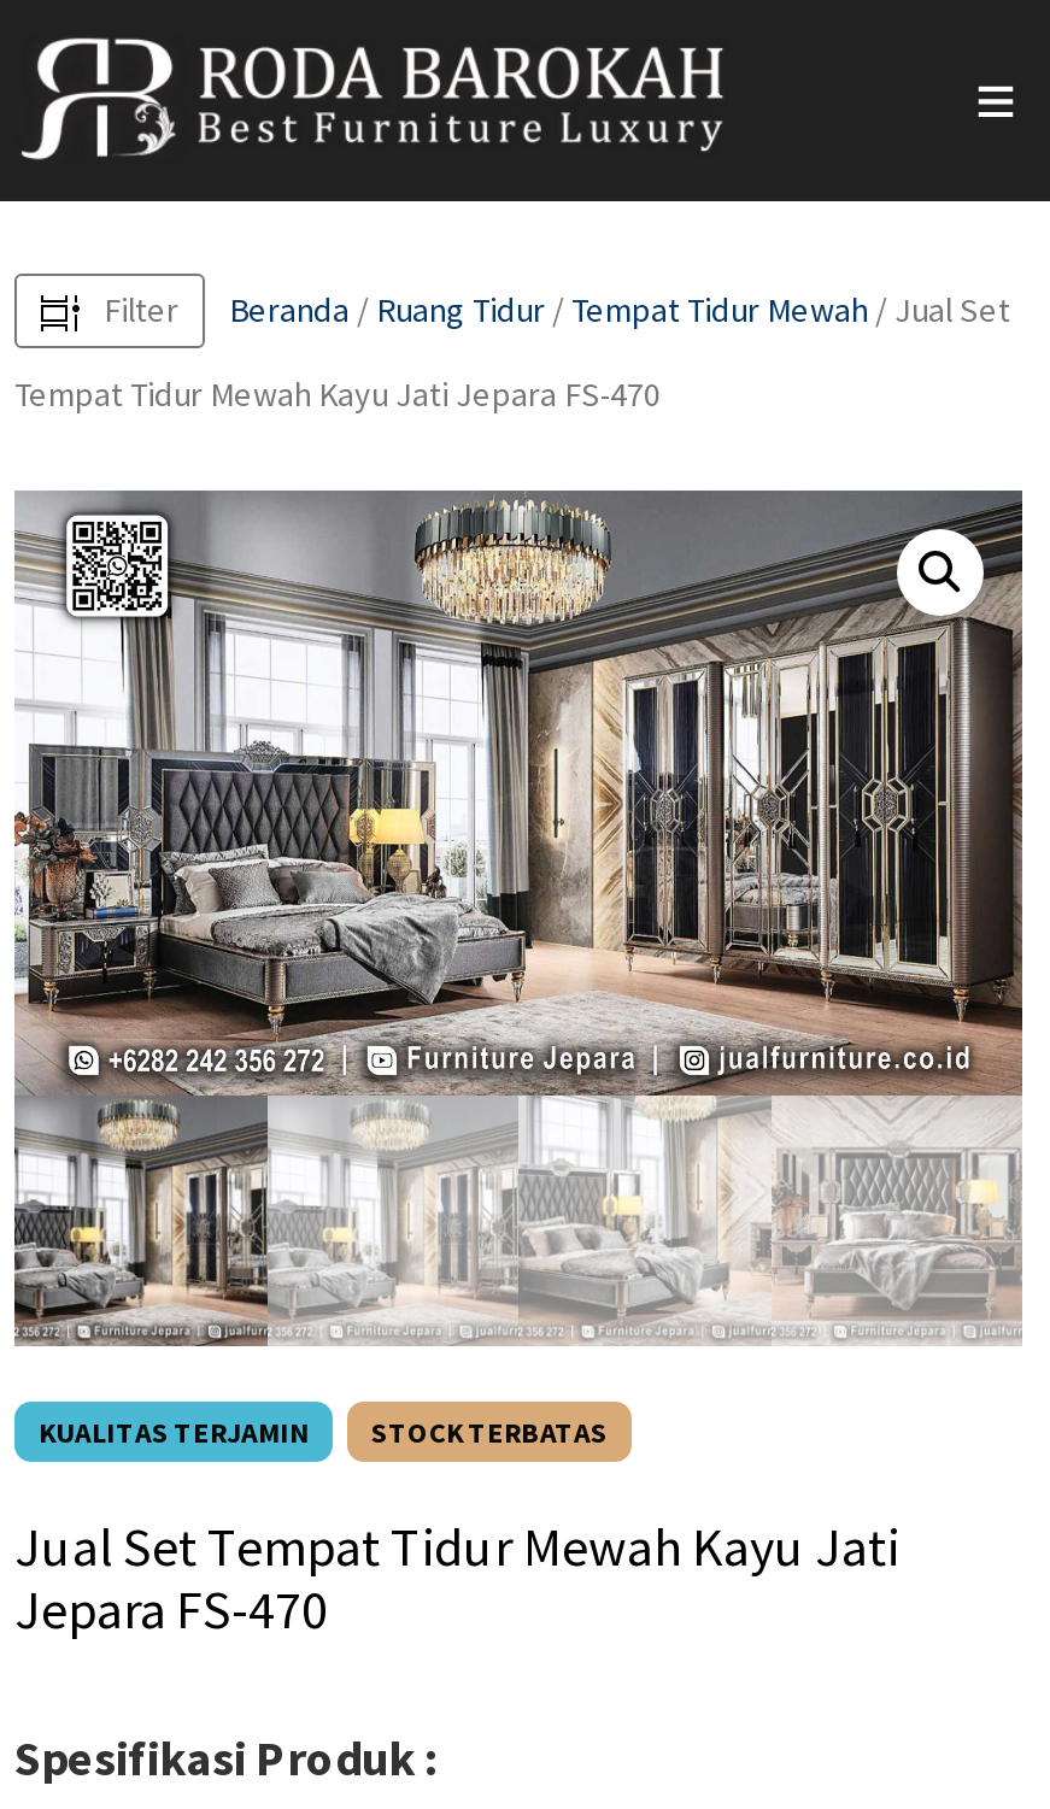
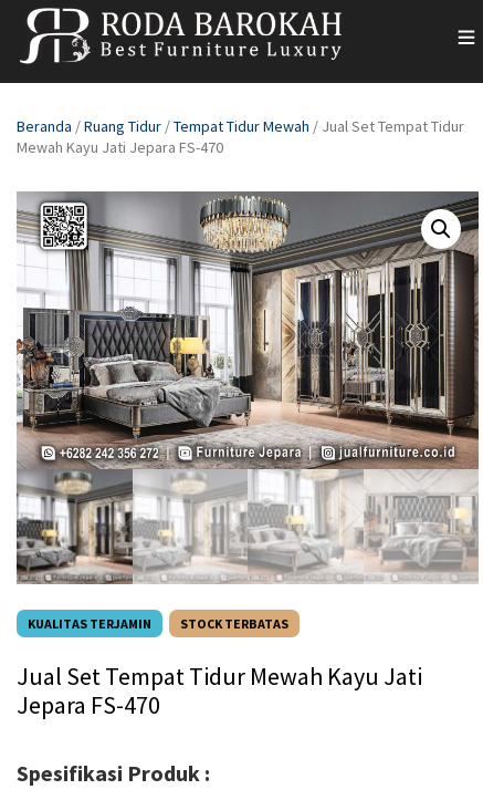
[14,288,1010,416] Filter | Beranda / Ruang Tidur / Tempat Tidur Mewah / Jual Set | Tempat Tidur Mewah Kayu Jati Jepara FS-470 -> [17,116,464,157] Beranda / Ruang Tidur /Tempat Tidur Mewah / Jual Set Tempat Tidur | Mewah Kayu Jati Jepara FS-470

